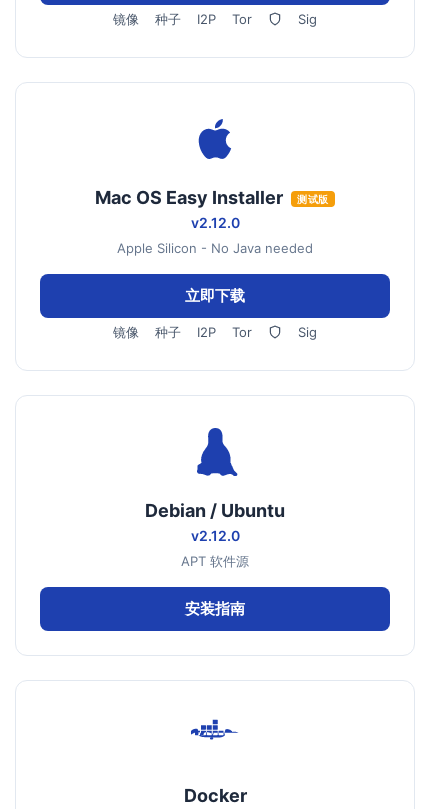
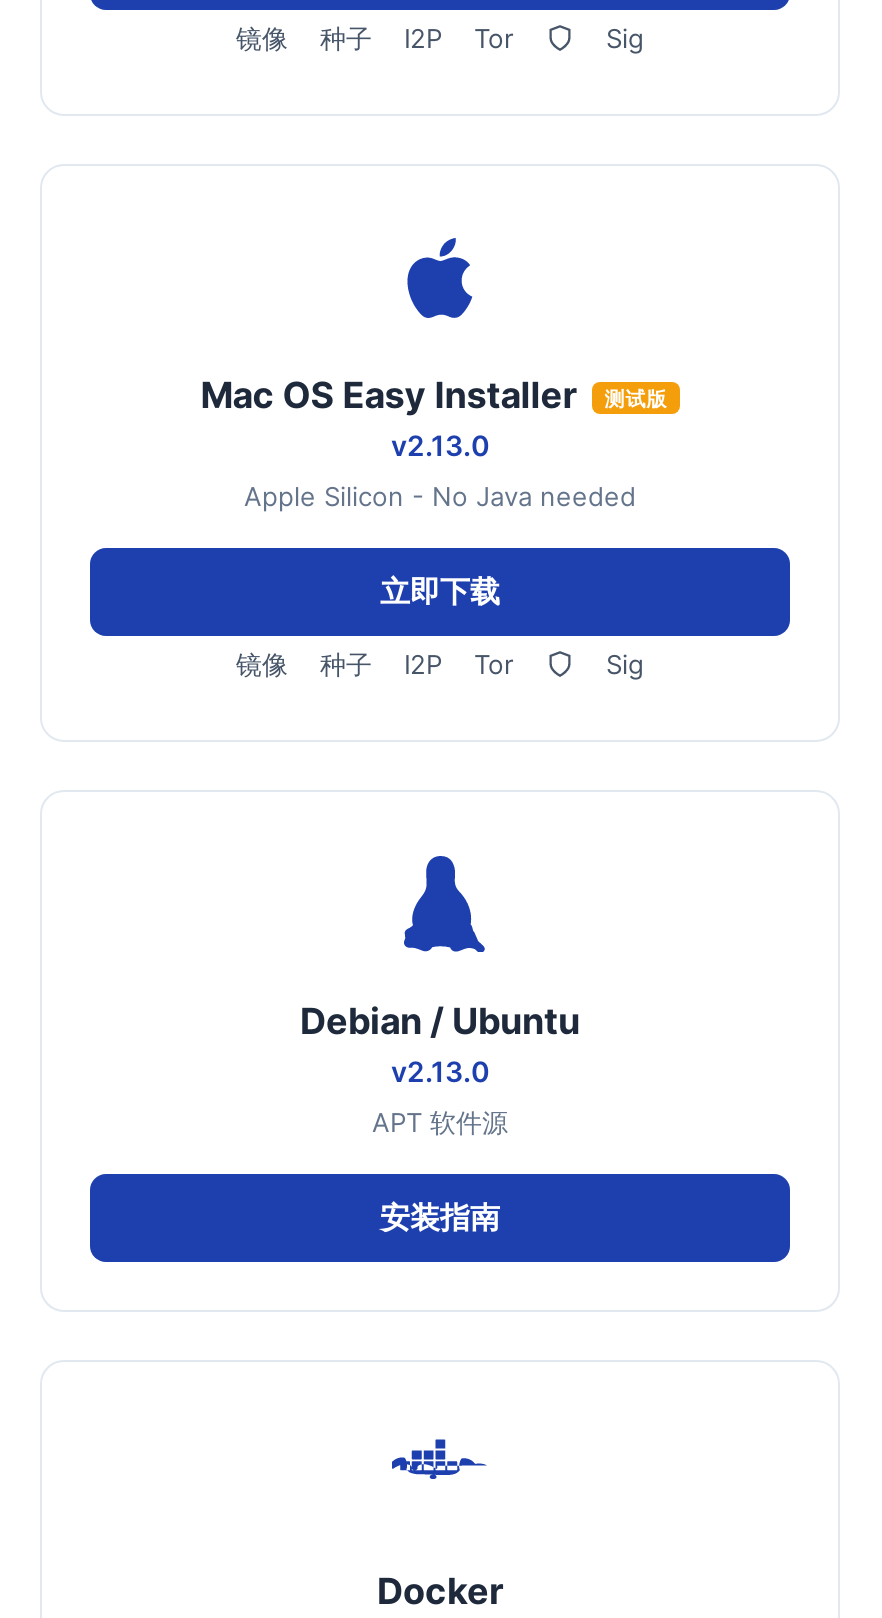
[190,214,239,231] v2.12.0 -> [391,428,489,462] v2.13.0
[190,527,239,544] v2.12.0 -> [391,1054,489,1088] v2.13.0

